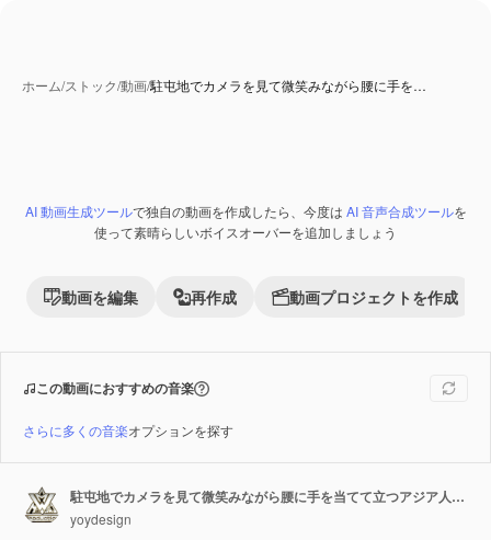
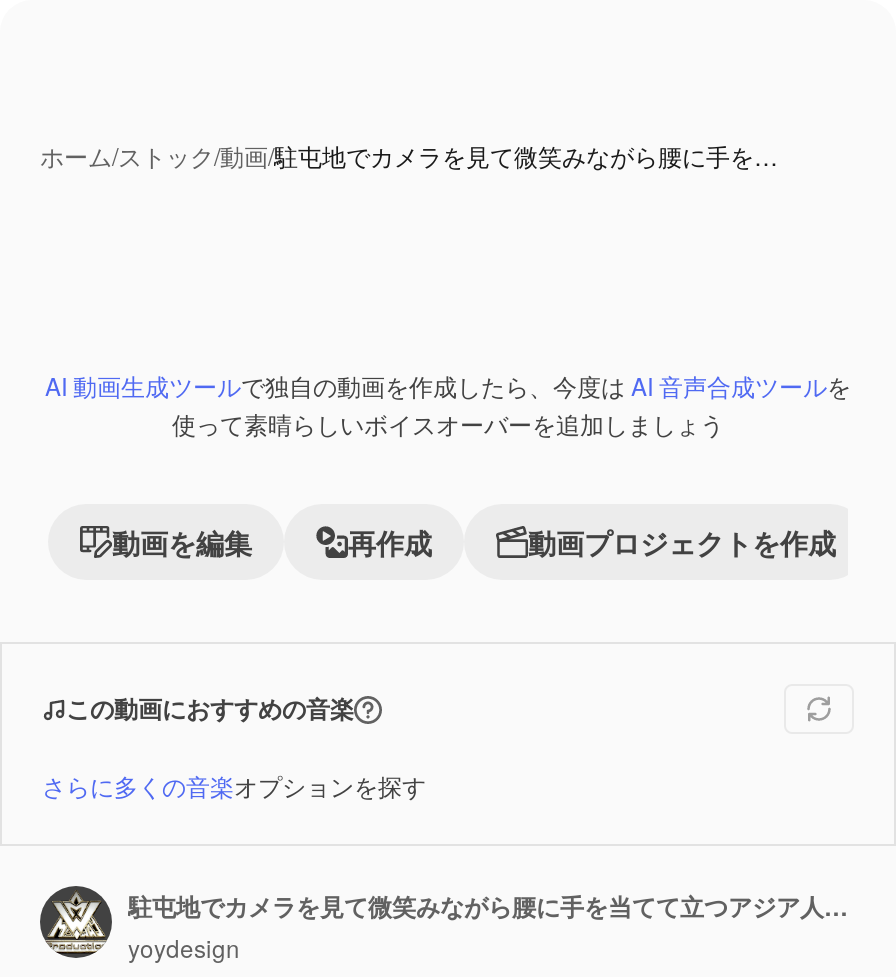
[22,485,61,525] [image] -> [38,884,114,960] [image]

